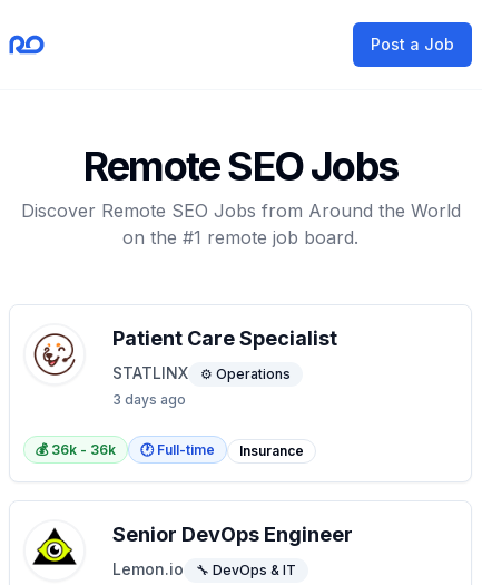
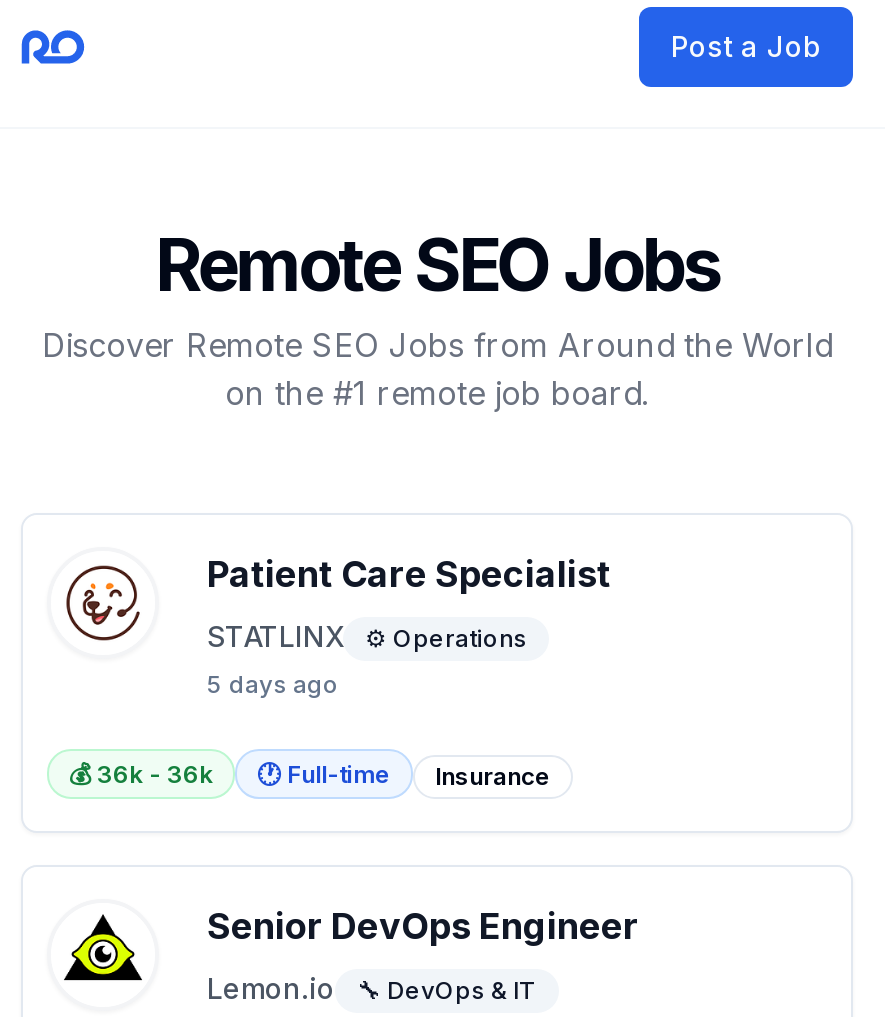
[112,391,186,408] 3 days ago -> [207,669,339,699] 5 days ago

